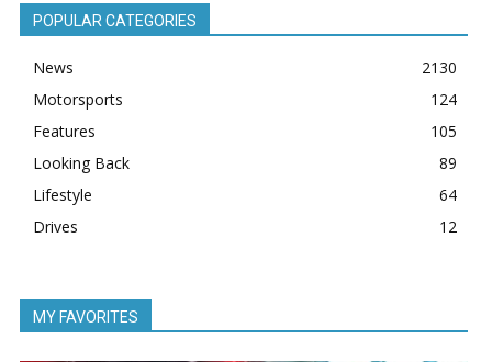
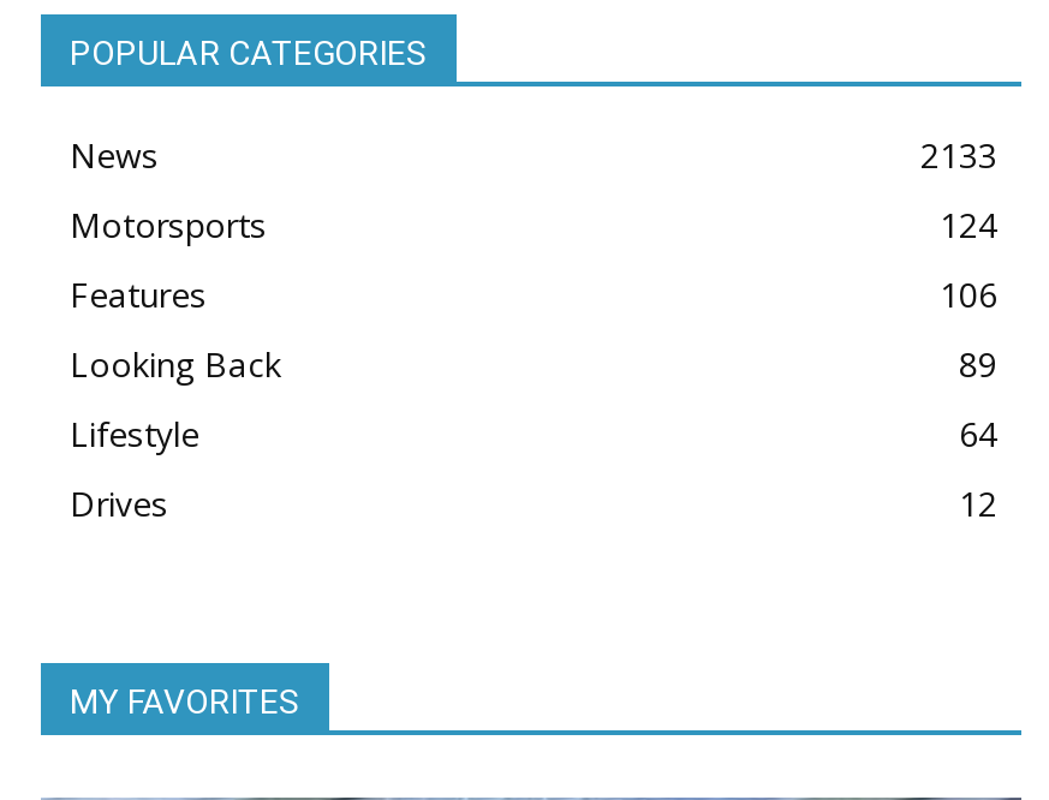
[422,57,457,78] 2130 -> [920,132,997,178] 2133
[430,121,457,142] 105 -> [940,271,997,317] 106

